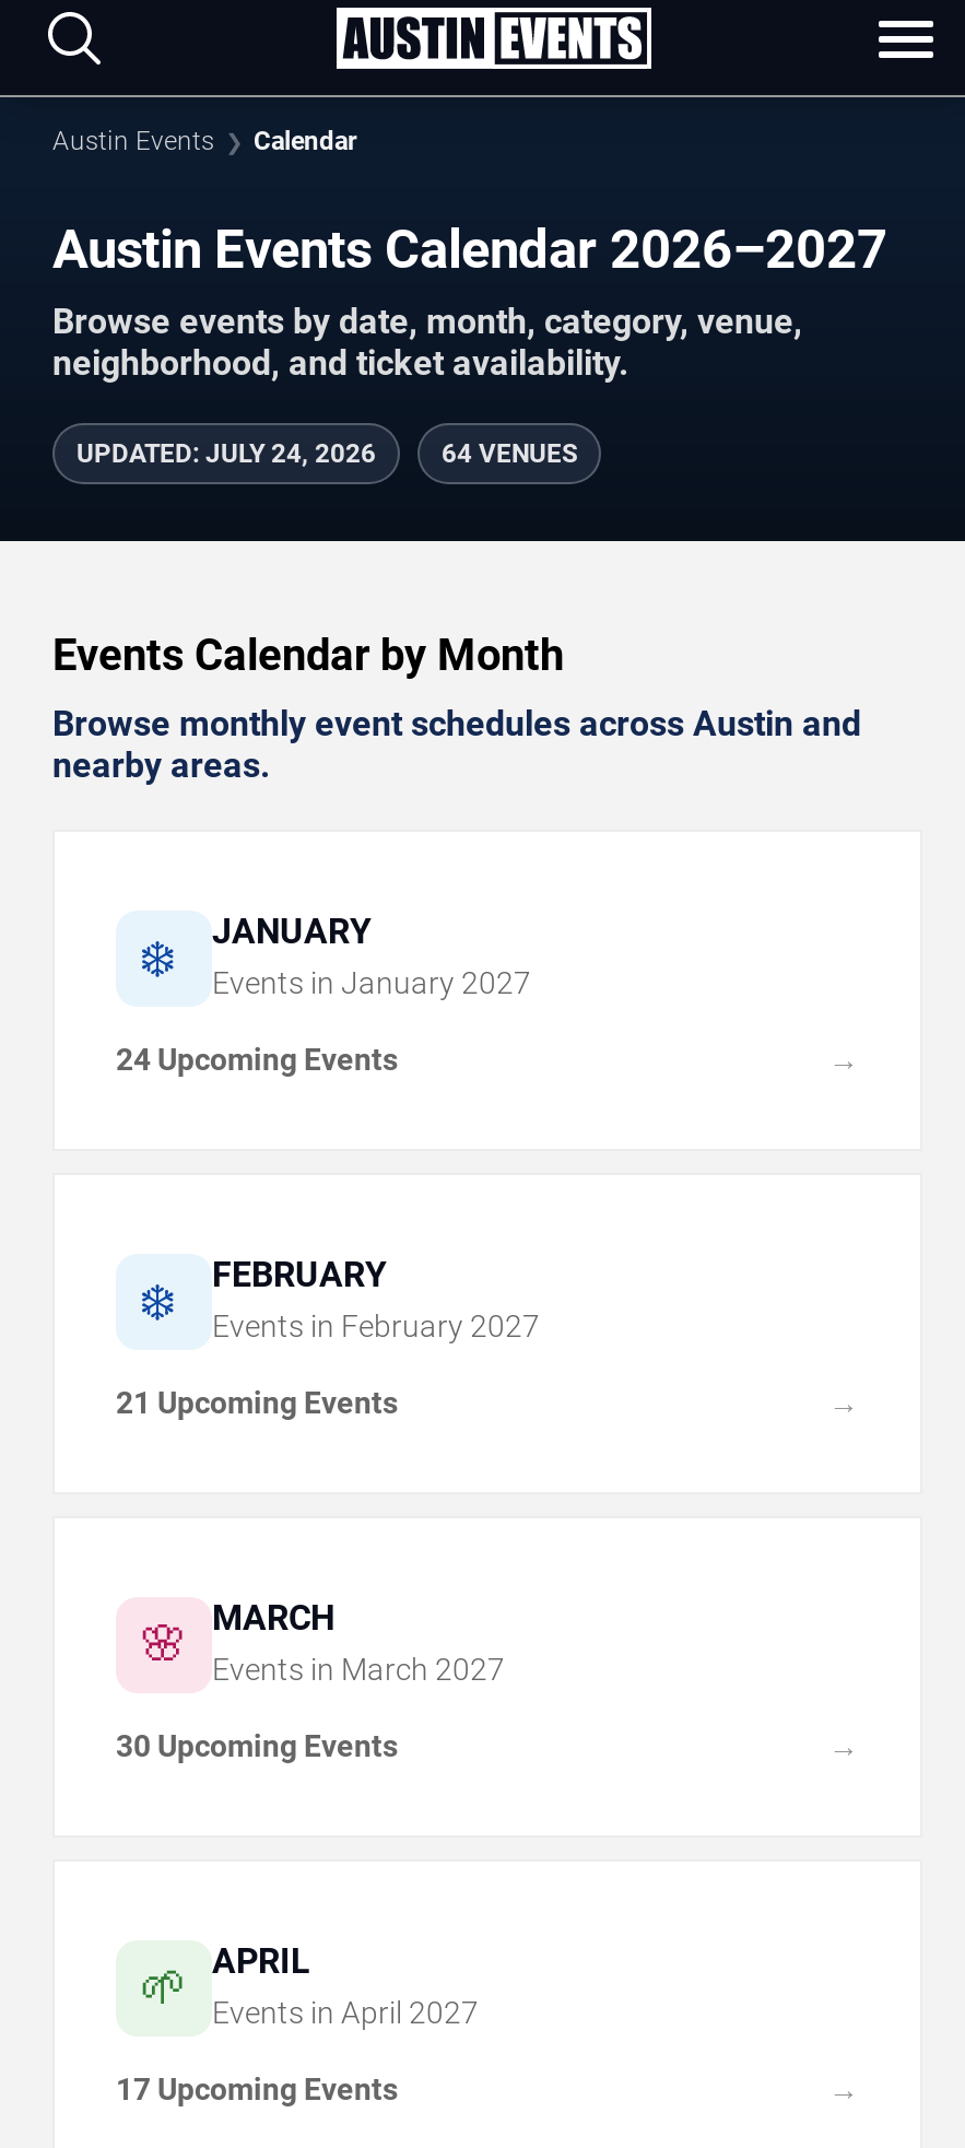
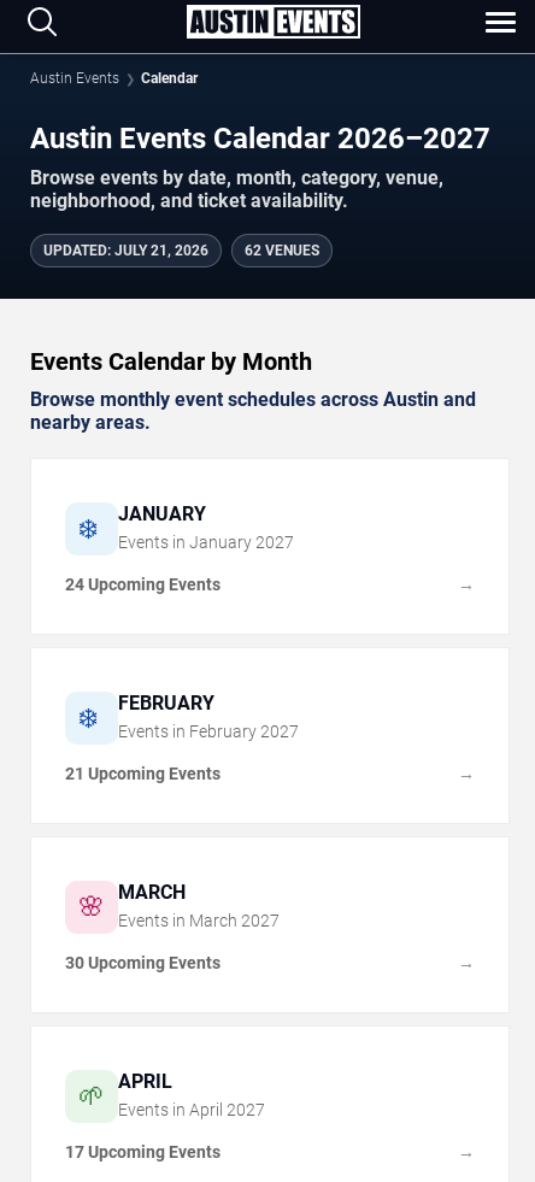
[77,437,376,468] UPDATED: JULY 24, 2026 -> [43,242,208,259] UPDATED: JULY 21, 2026
[442,437,577,468] 64 VENUES -> [245,242,319,259] 62 VENUES

